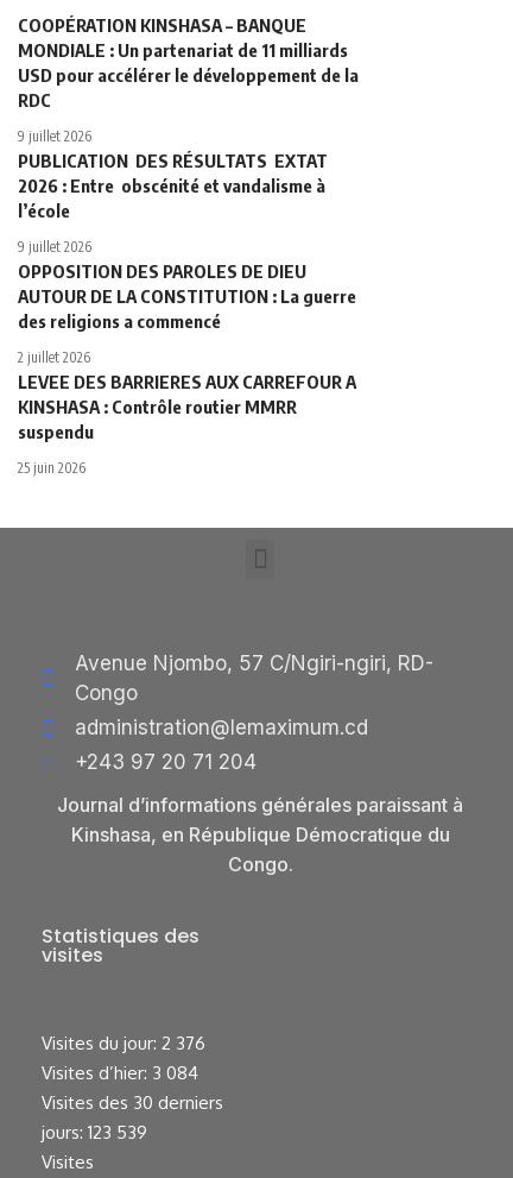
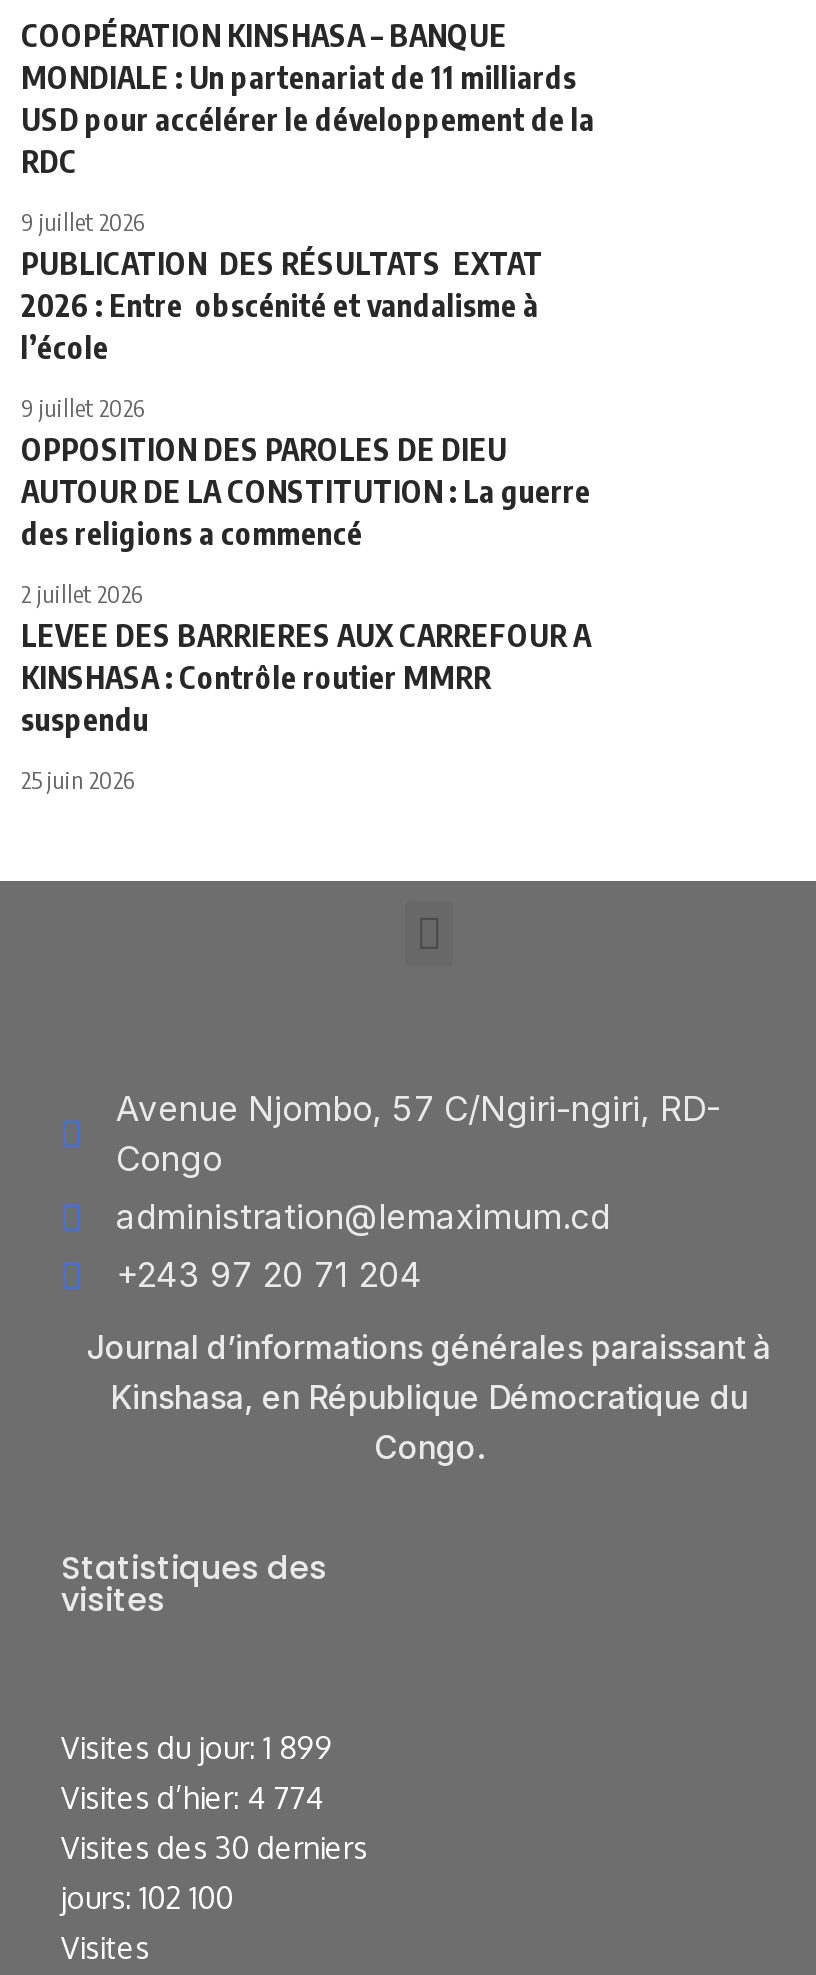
[42,1032,205,1054] Visites du jour: 2 376 -> [61,1729,333,1767] Visites du jour: 1 899
[42,1062,198,1084] Visites d’hier: 3 084 -> [61,1779,323,1817] Visites d’hier: 4 774
[42,1121,147,1144] jours: 123 539 -> [61,1879,233,1917] jours: 102 100

